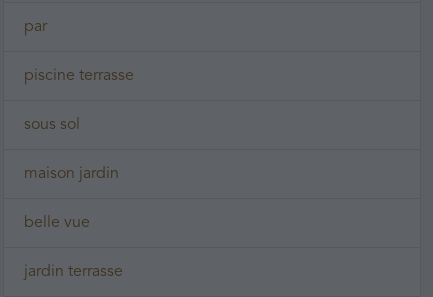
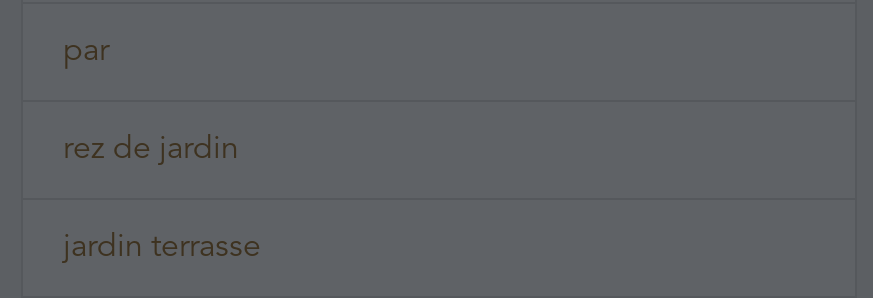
[24,68,134,231] piscine terrasse | sous sol | maison jardin | belle vue -> [63,134,239,166] rez de jardin

